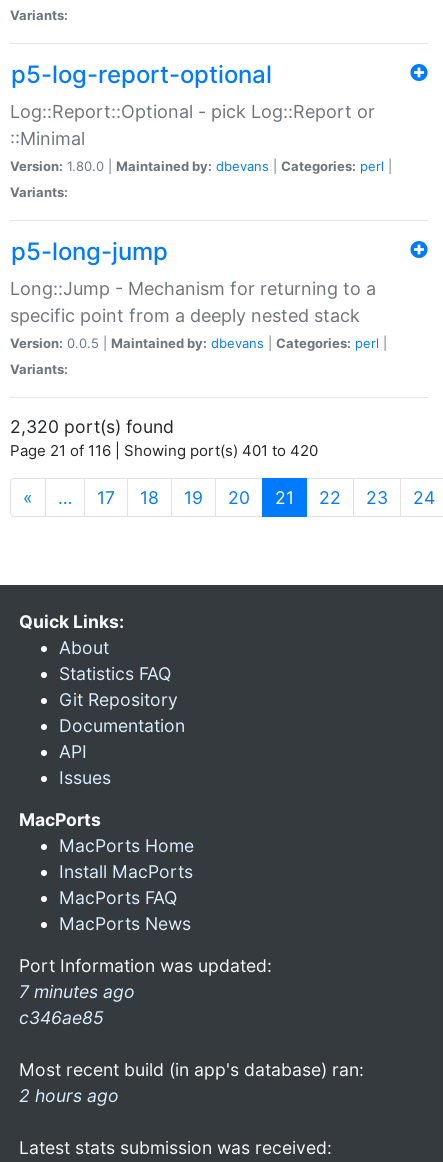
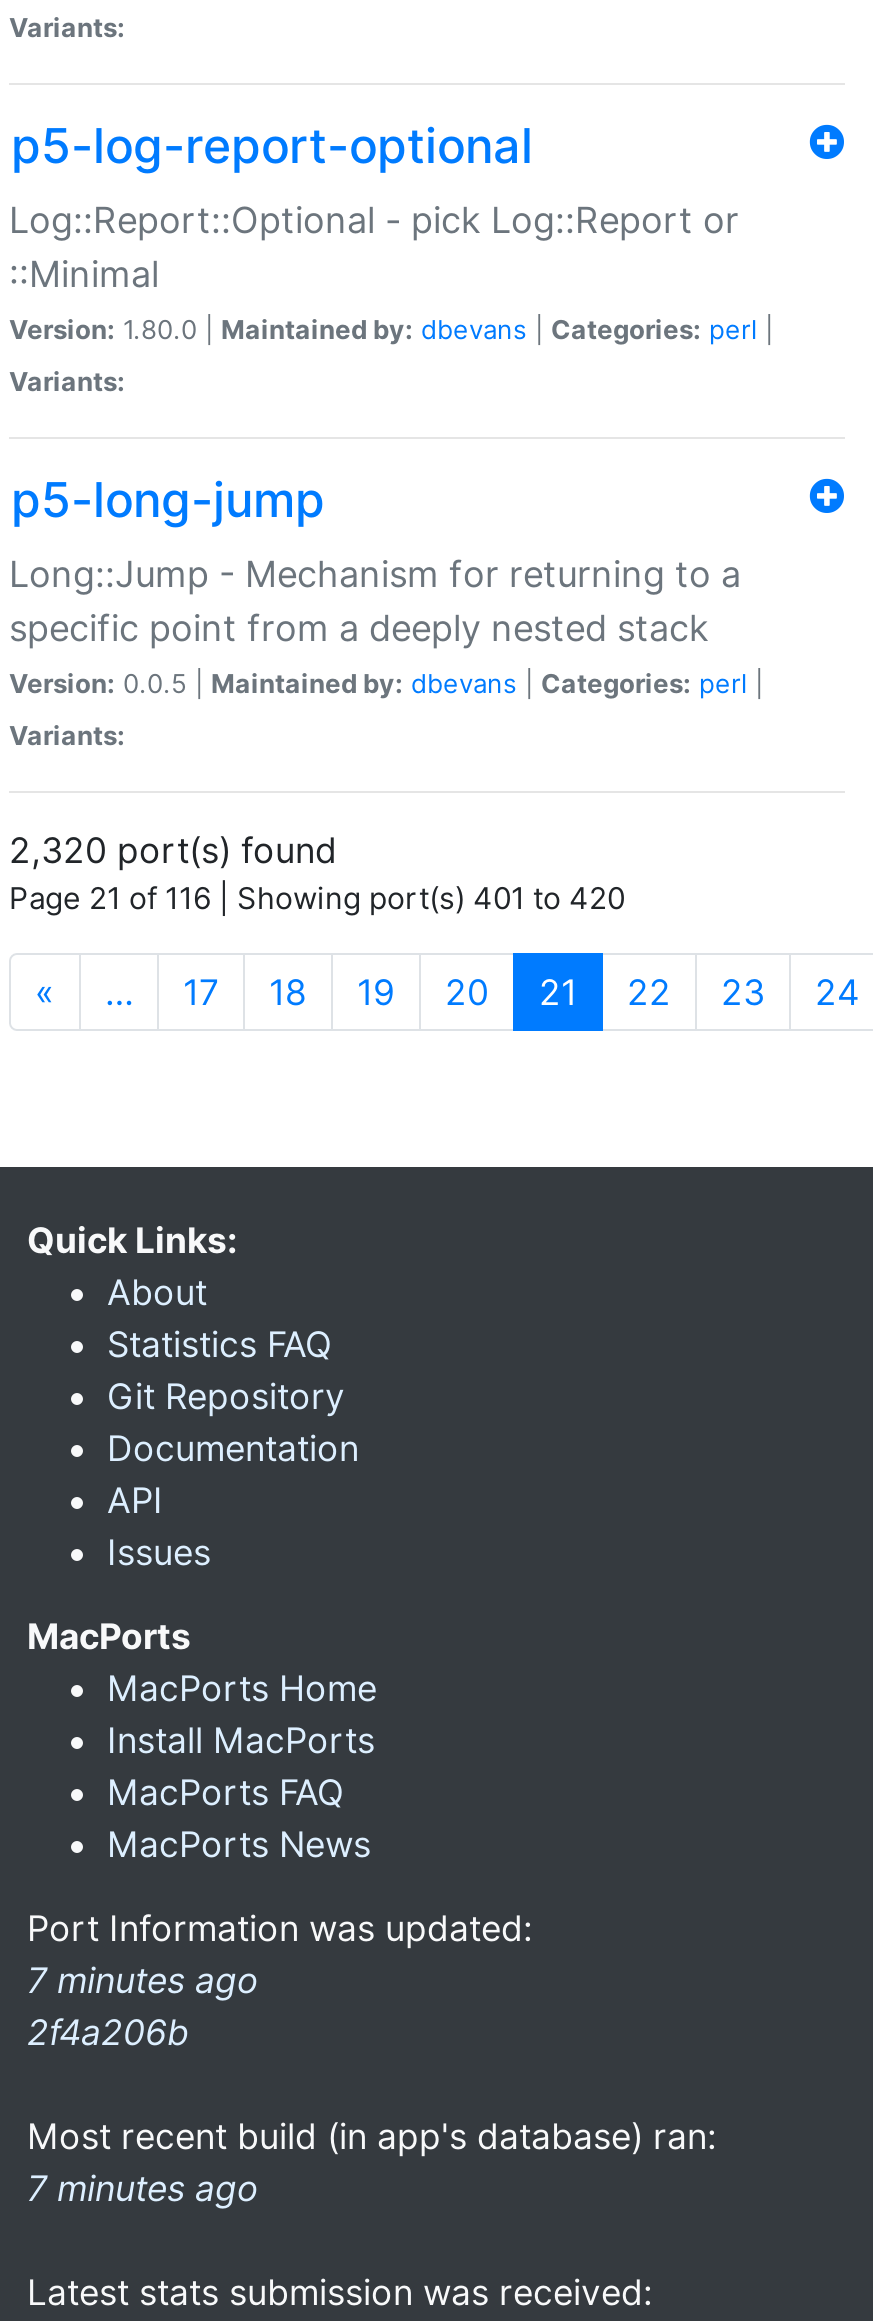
[19,1007,104,1028] c346ae85 -> [27,2011,189,2053] 2f4a206b
[19,1085,119,1106] 2 hours ago -> [27,2167,259,2209] 7 minutes ago

